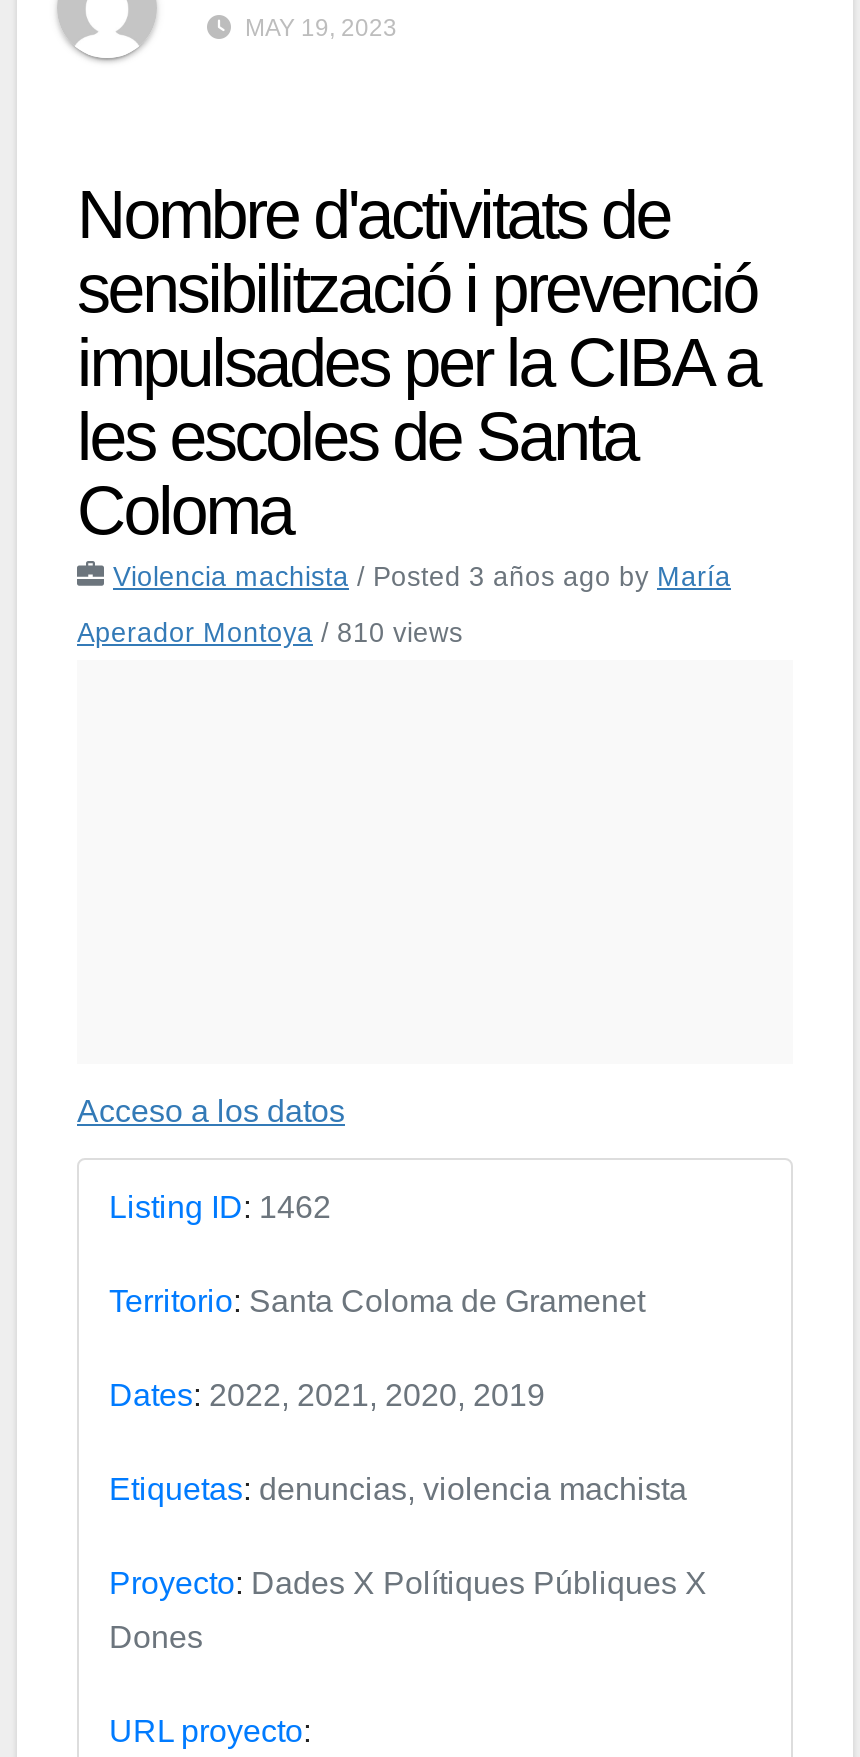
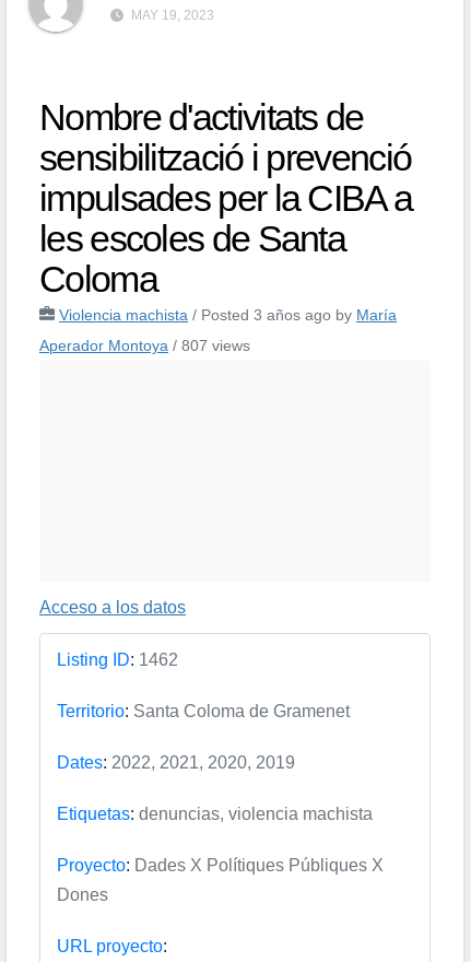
[77,619,463,649] Aperador Montoya / 810 views -> [39,338,250,355] Aperador Montoya / 807 views

